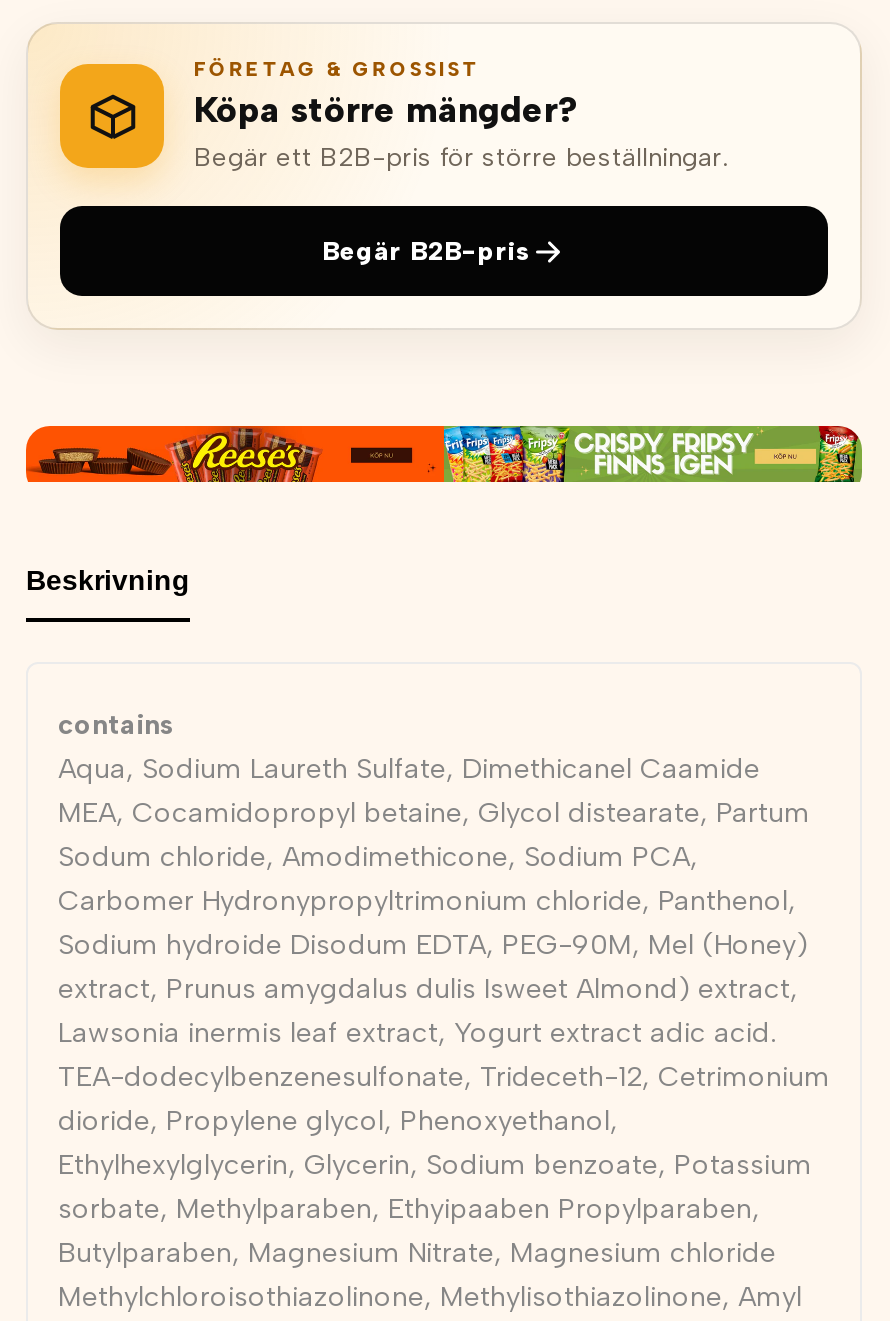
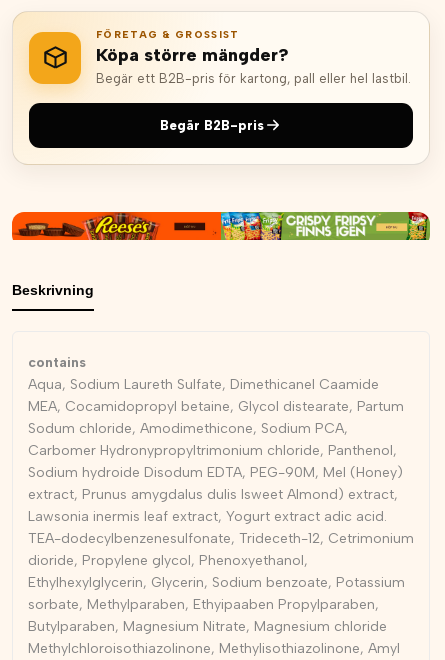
[194,143,728,173] Begär ett B2B-pris för större beställningar. -> [96,71,411,86] Begär ett B2B-pris för kartong, pall eller hel lastbil.

